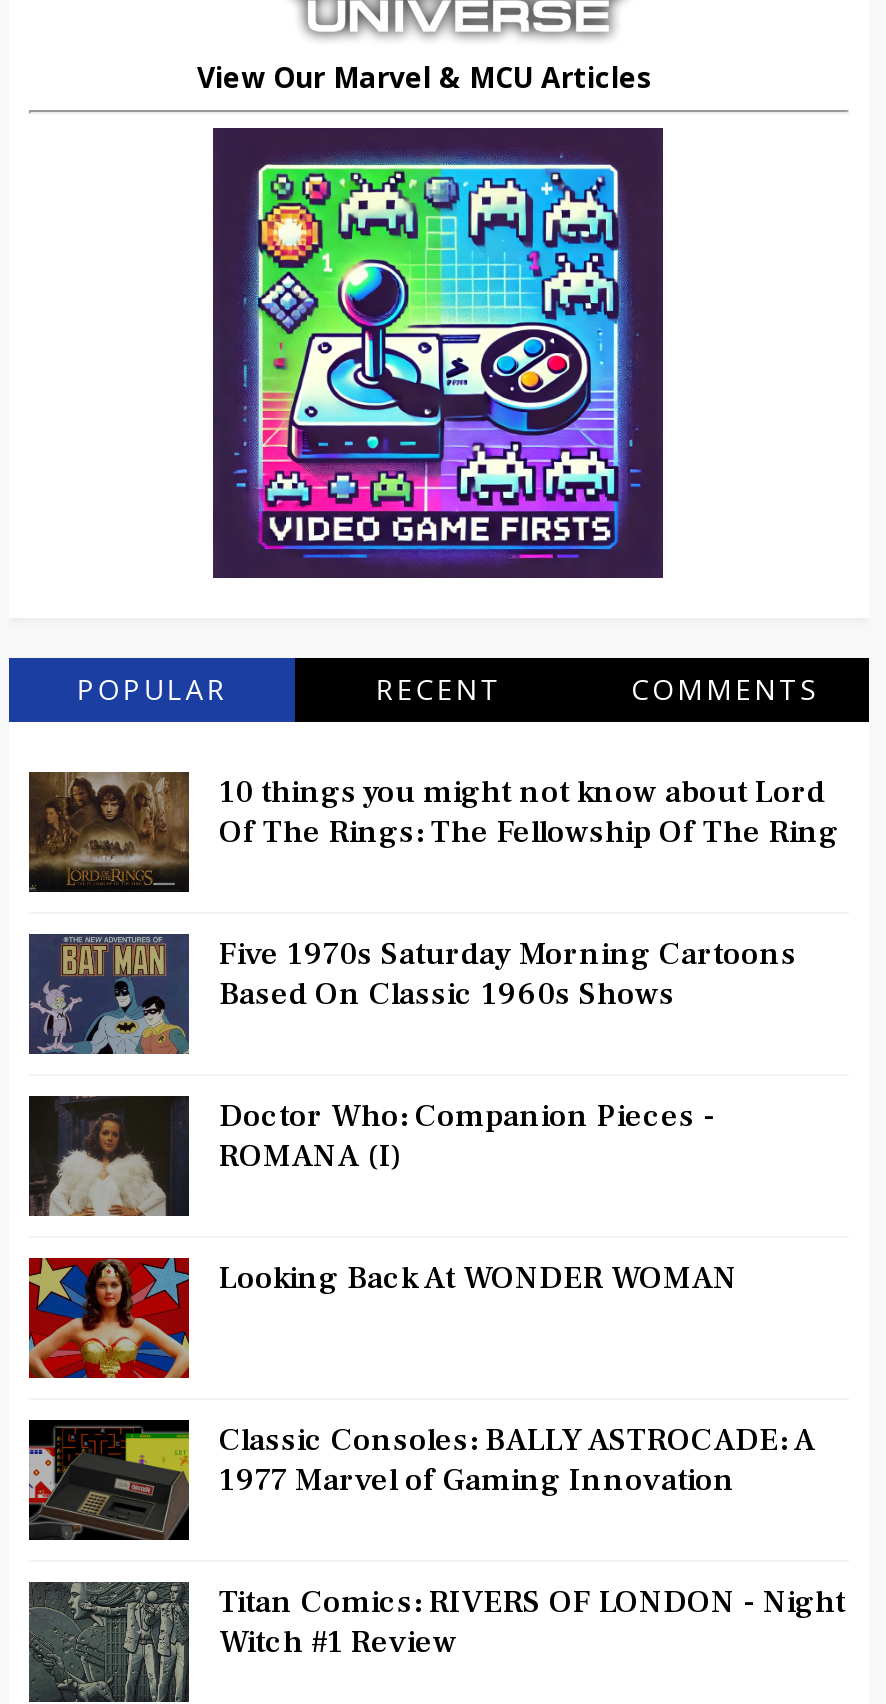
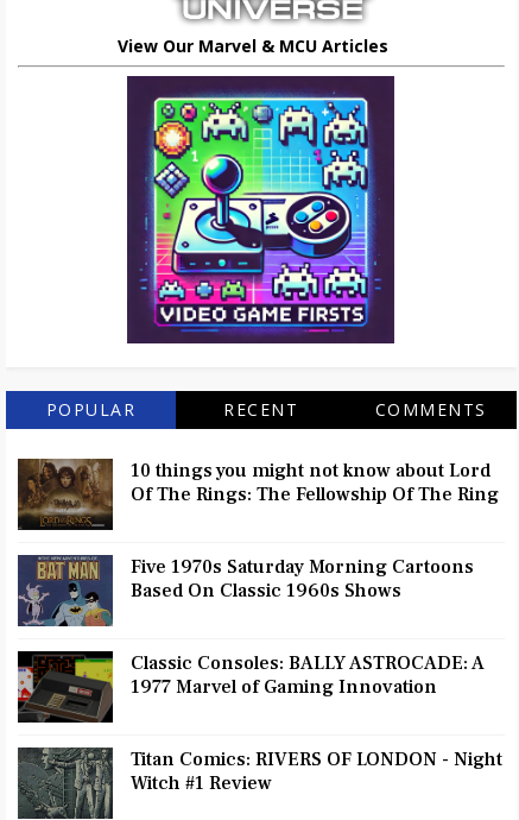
[29,1096,737,1298] [image] | Doctor Who: Companion Pieces - | ROMANA (I) | Looking Back At WONDER WOMAN -> none
[27,1258,191,1380] [image] -> none

